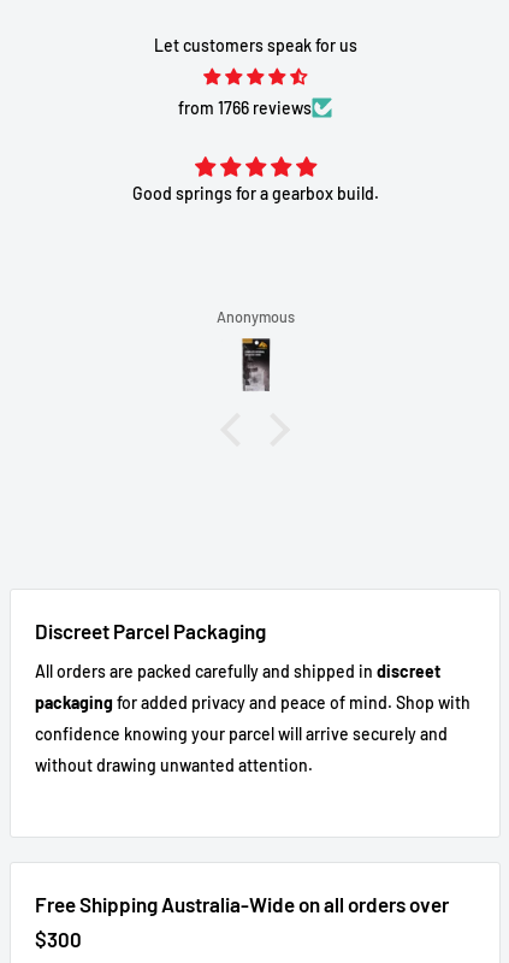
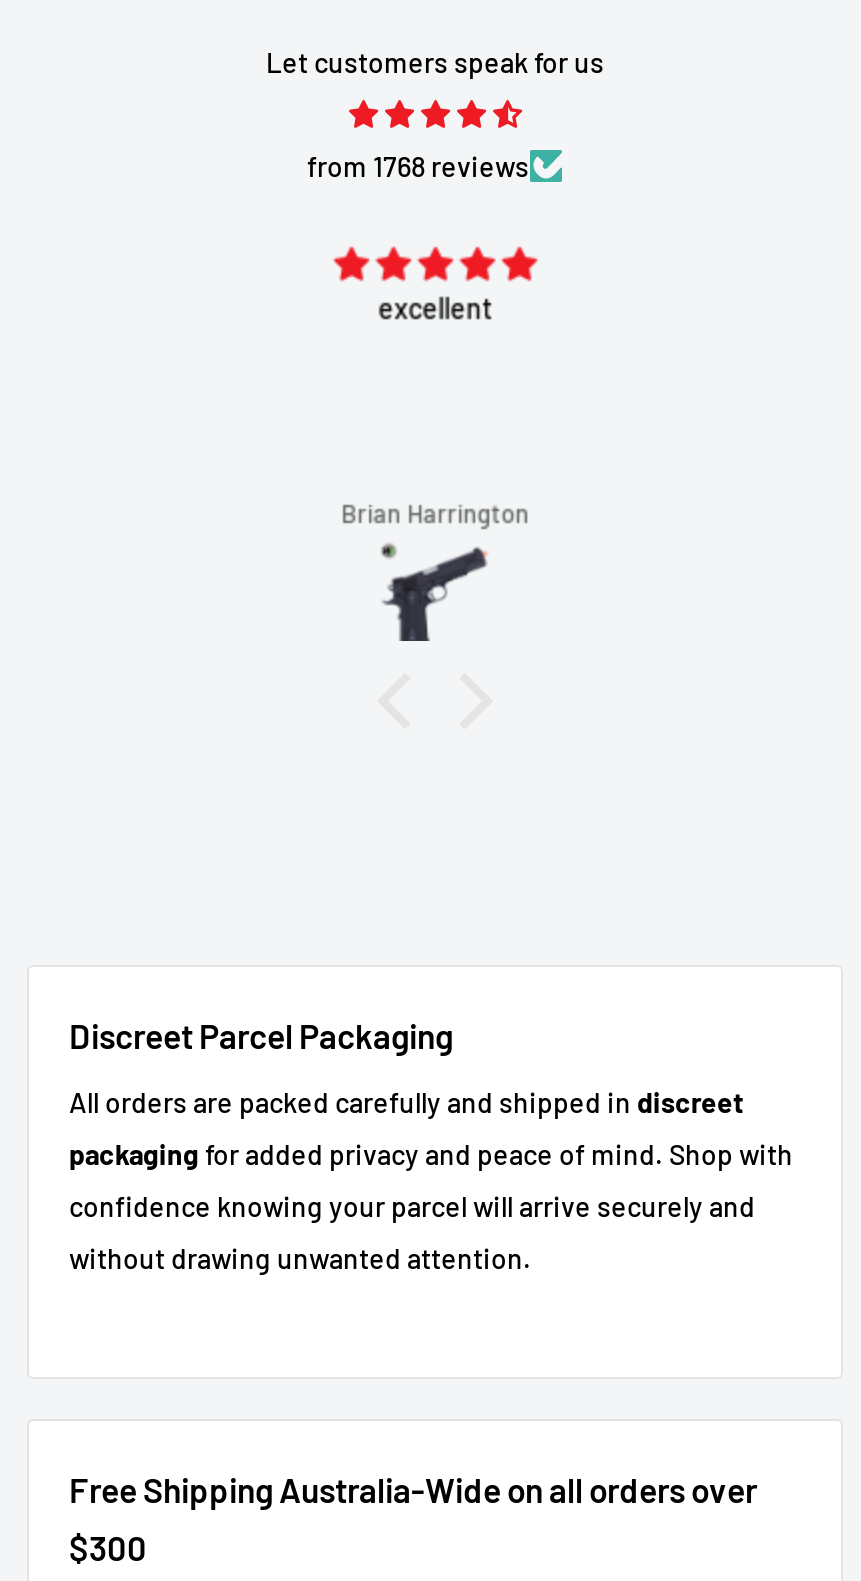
[178,97,312,118] from 1766 reviews -> [307,149,529,183] from 1768 reviews
[132,183,378,203] Good springs for a gearbox build. -> [378,291,492,325] excellent
[216,307,294,326] Anonymous -> [341,497,529,529] Brian Harrington
[224,336,286,394] [image] -> [379,545,489,643] [image]

